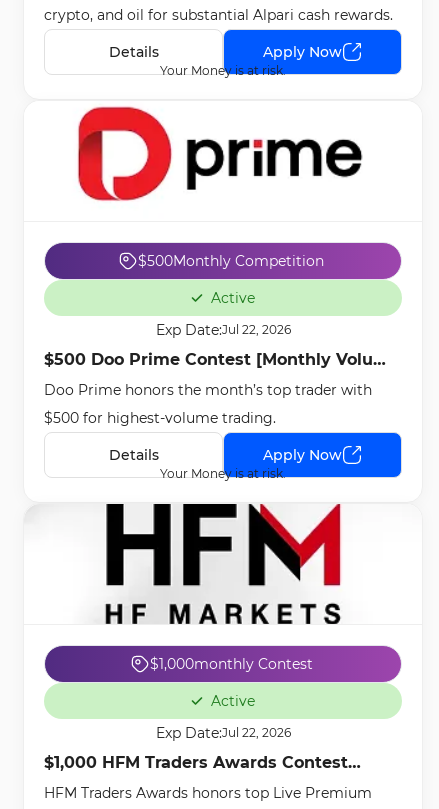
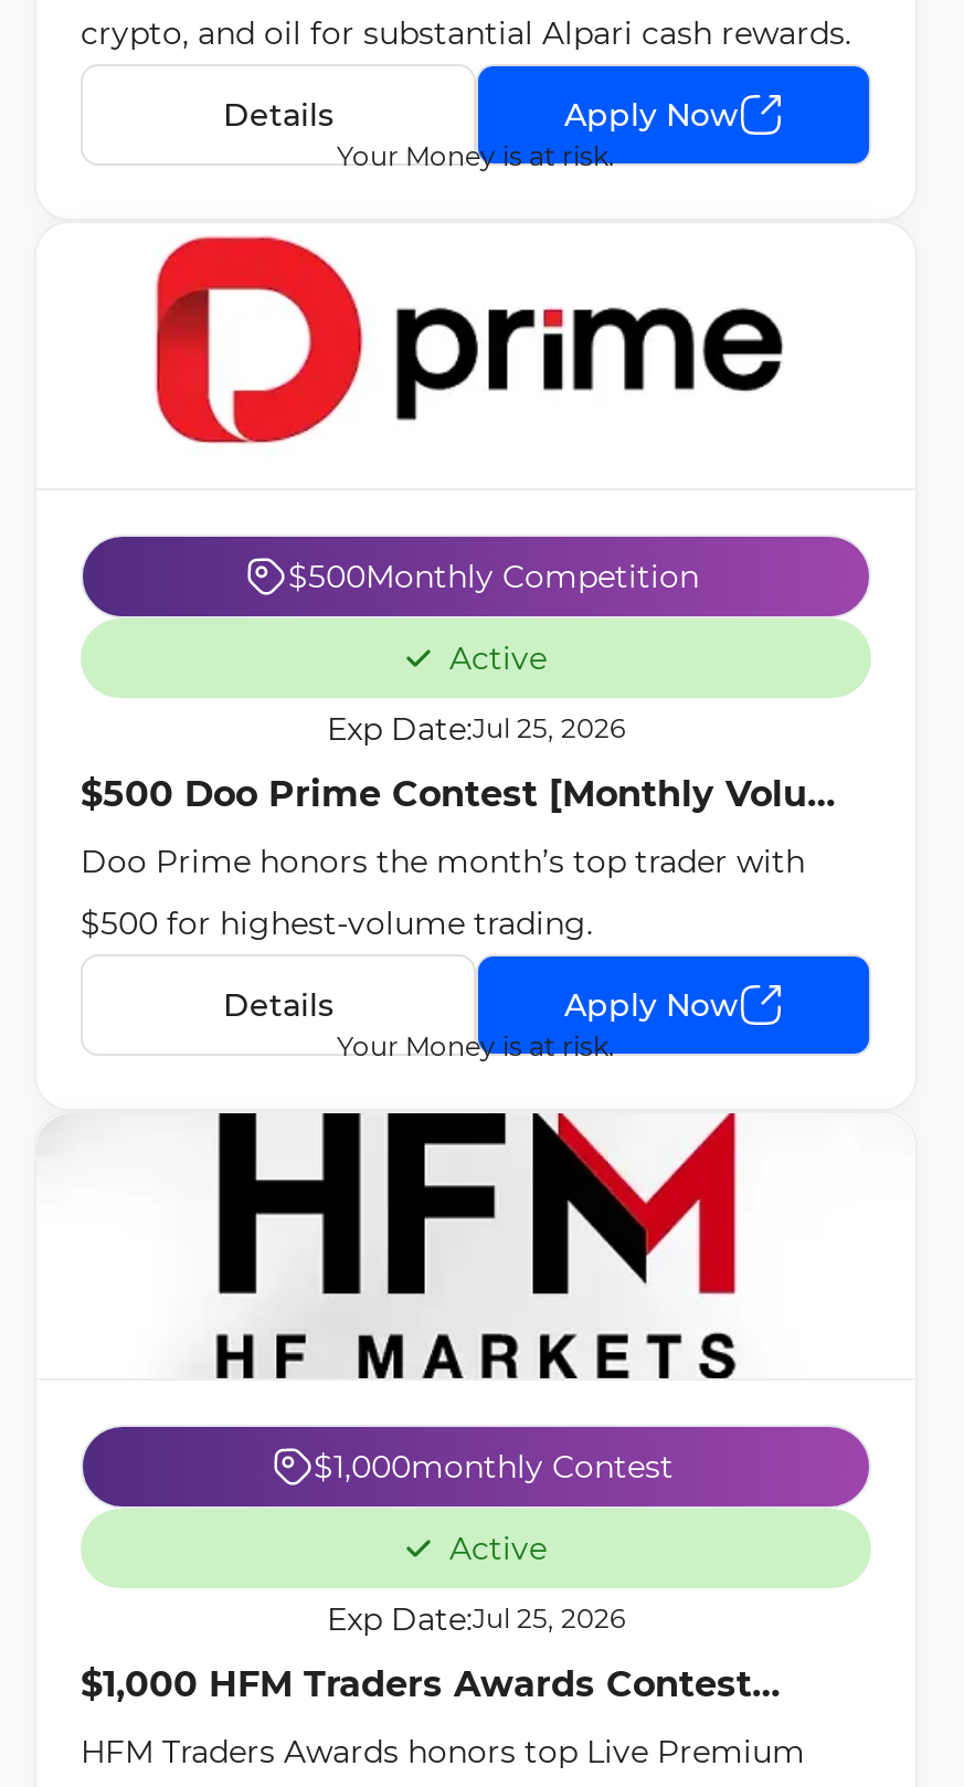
[155,321,290,339] Exp Date:Jul 22, 2026 -> [327,709,625,749] Exp Date:Jul 25, 2026
[155,724,290,742] Exp Date:Jul 22, 2026 -> [327,1599,625,1639] Exp Date:Jul 25, 2026

